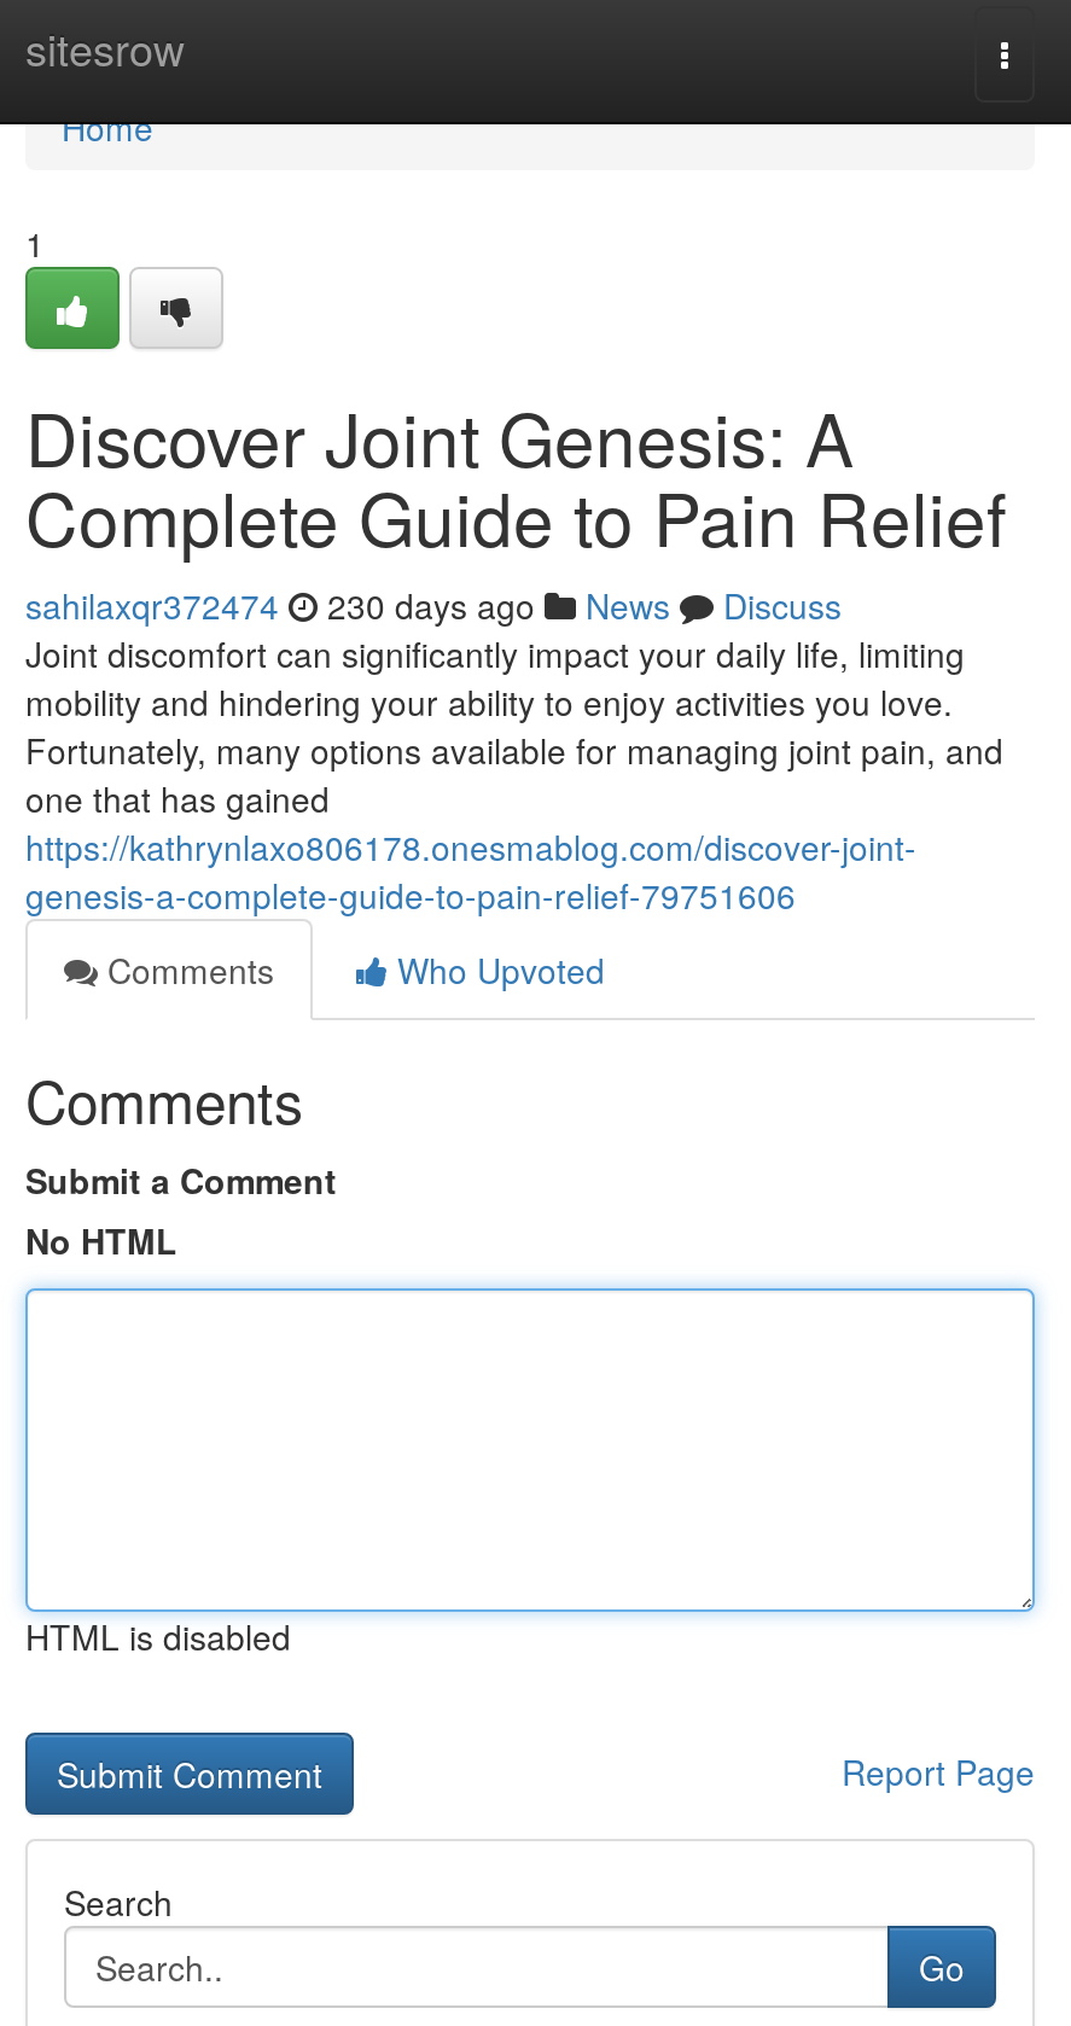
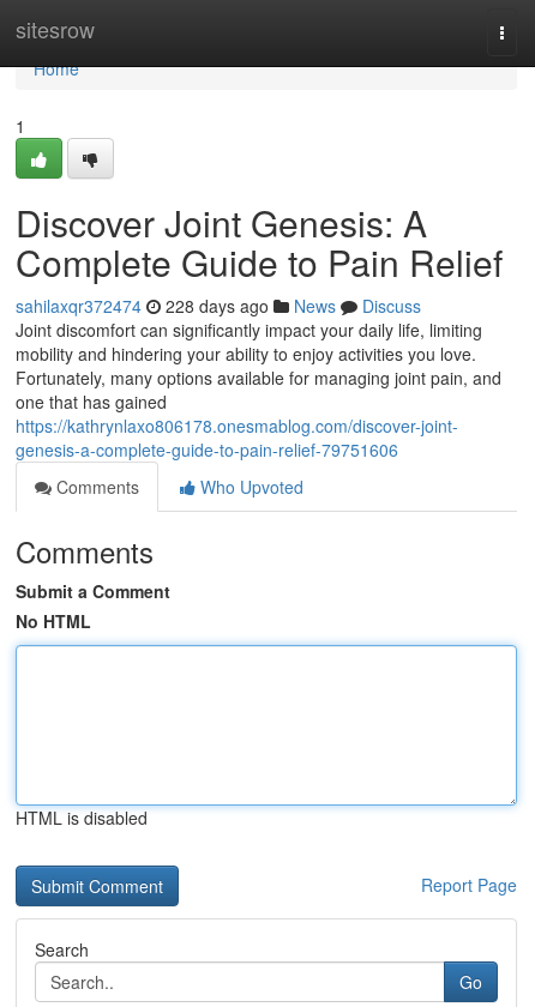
[25,581,842,629] sahilaxqr372474 230 days ago News Discuss -> [16,294,421,318] sahilaxqr372474 228 days ago News Discuss

